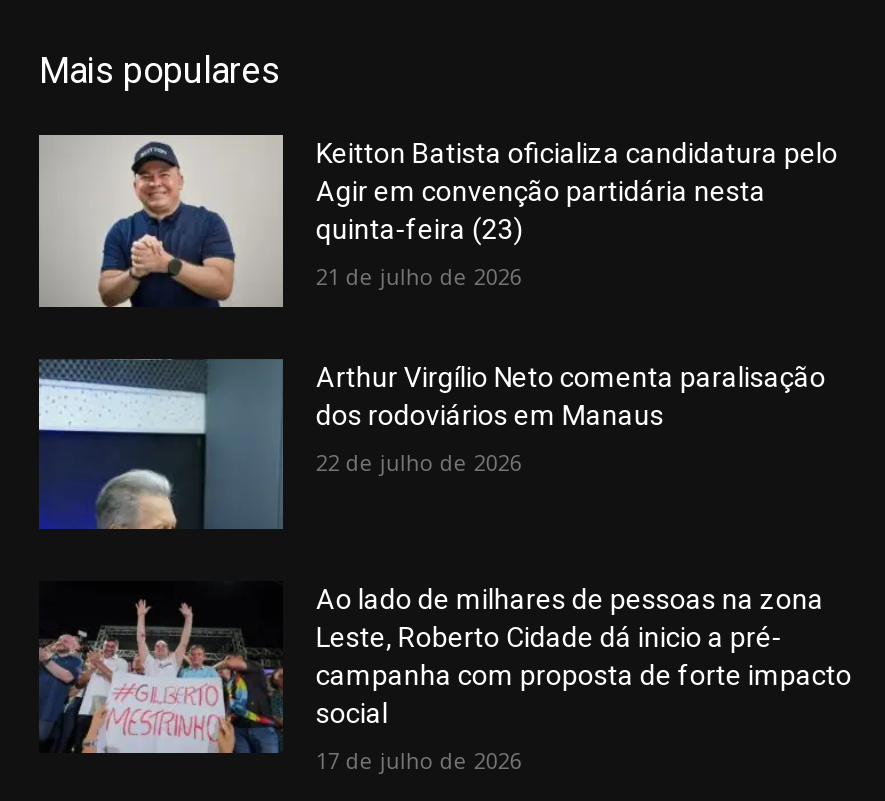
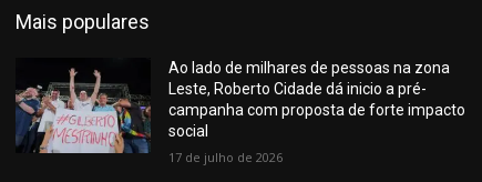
[37,133,838,477] [image] | Keitton Batista oficializa candidatura pelo | Agir em convenção partidária nesta | quinta-feira (23) | 21 de julho de 2026 | Arthur Virgílio Neto comenta paralisação | dos rodoviários em Manaus | 22 de julho de 2026 -> none
[37,357,285,531] [image] -> none

